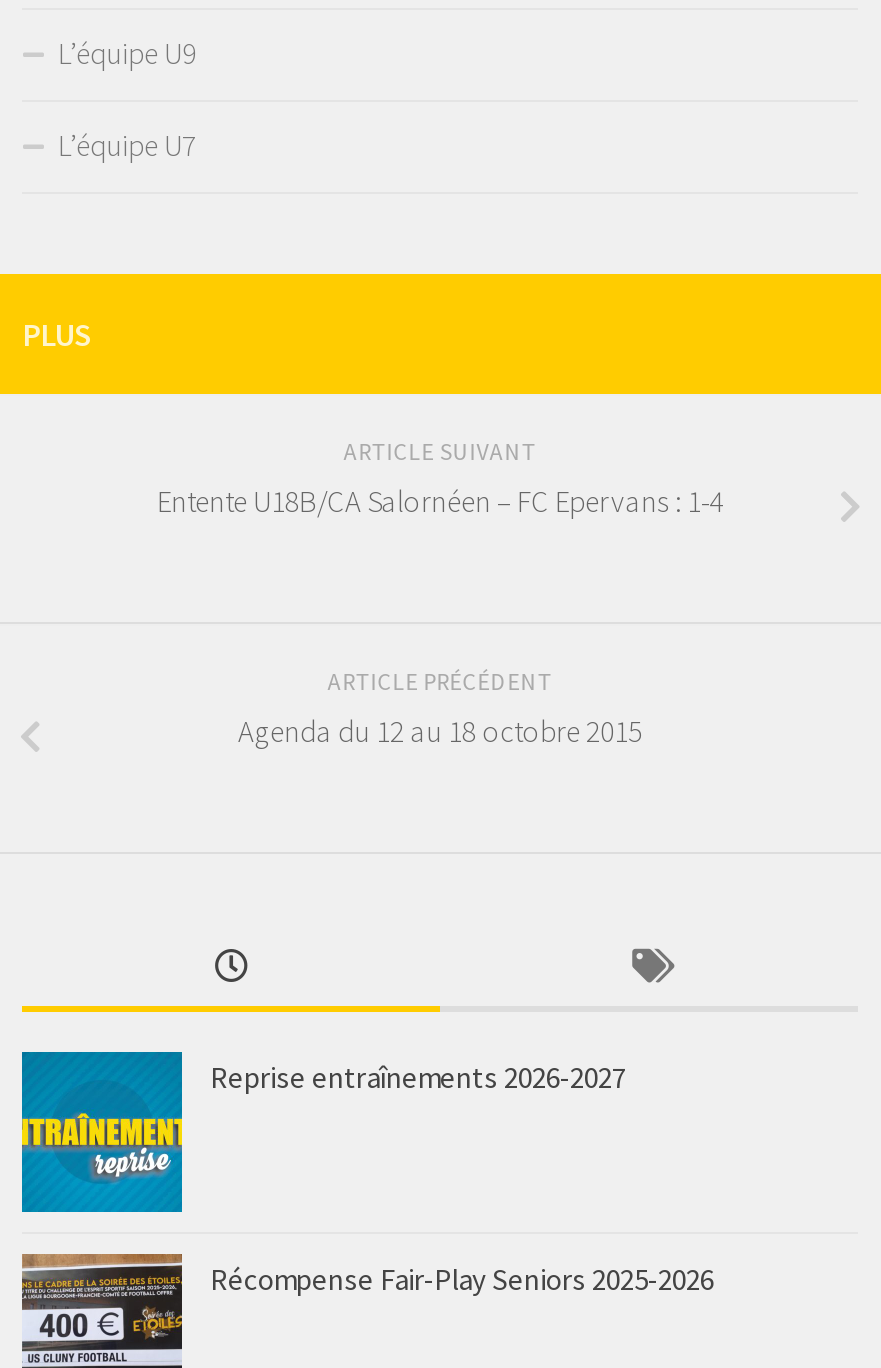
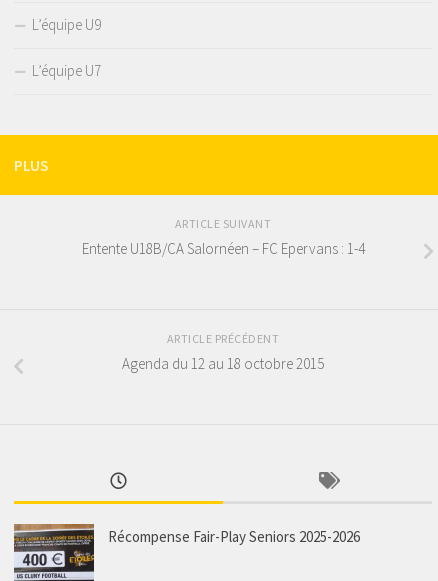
[20,1050,626,1214] [image] | Reprise entraînements 2026-2027 -> none

